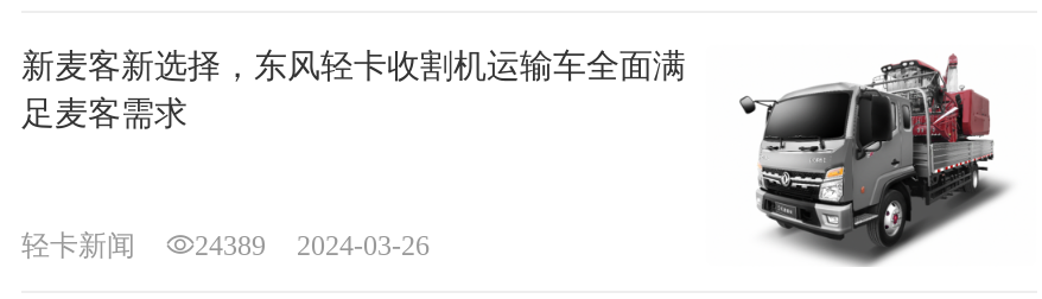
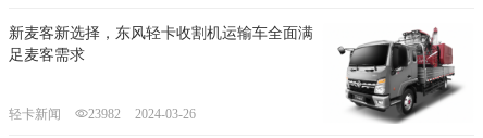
[21,228,430,261] 轻卡新闻 24389 2024-03-26 -> [9,106,196,122] 轻卡新闻 23982 2024-03-26

